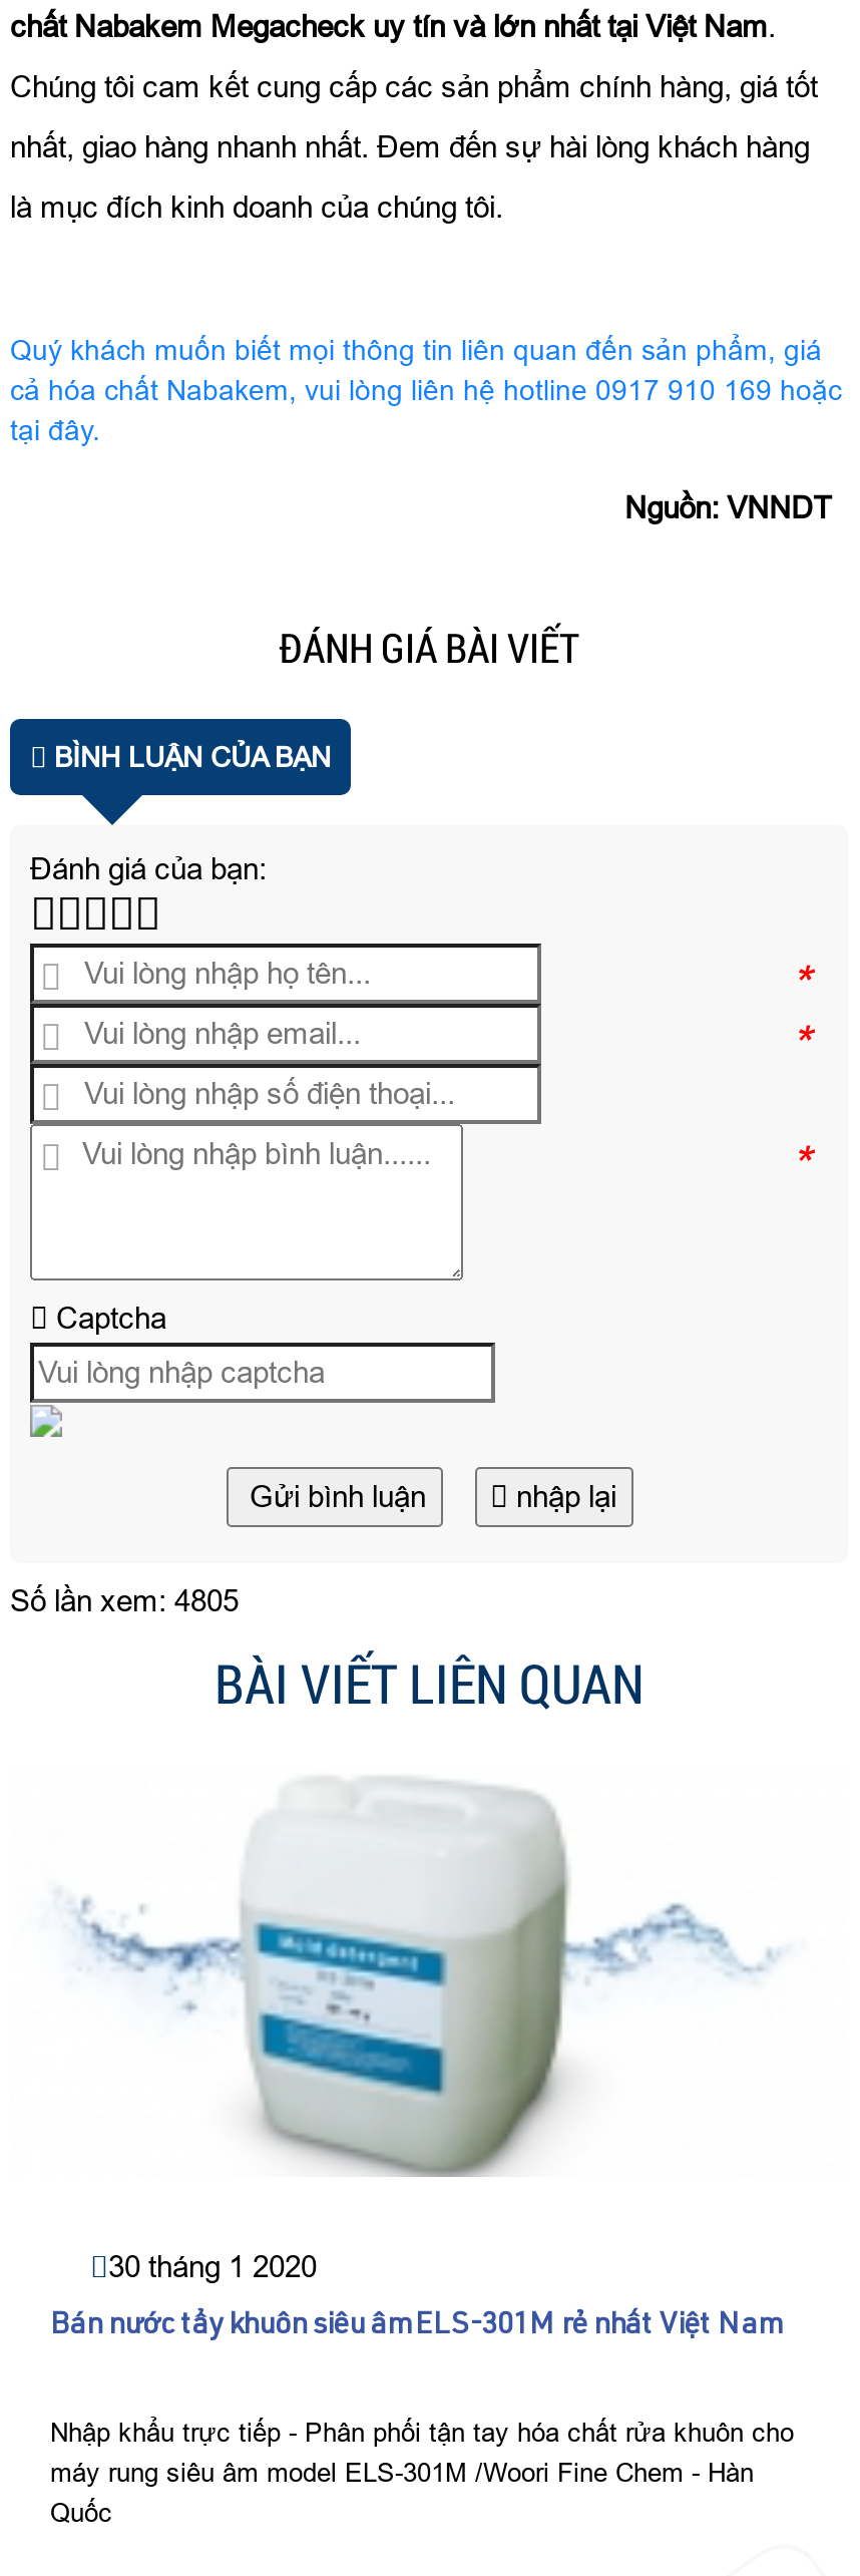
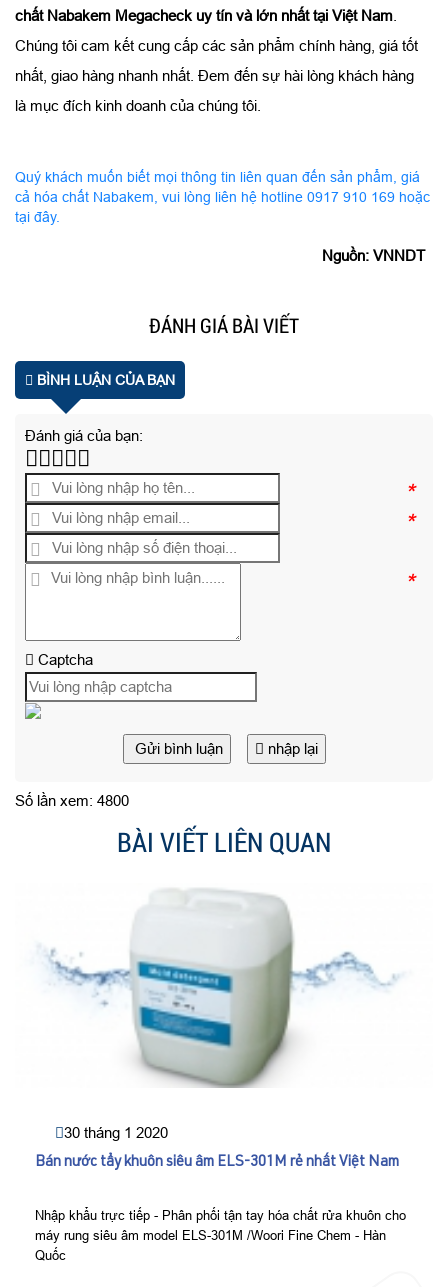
[10,1582,239,1616] Số lần xem: 4805 -> [15,791,129,808] Số lần xem: 4800

